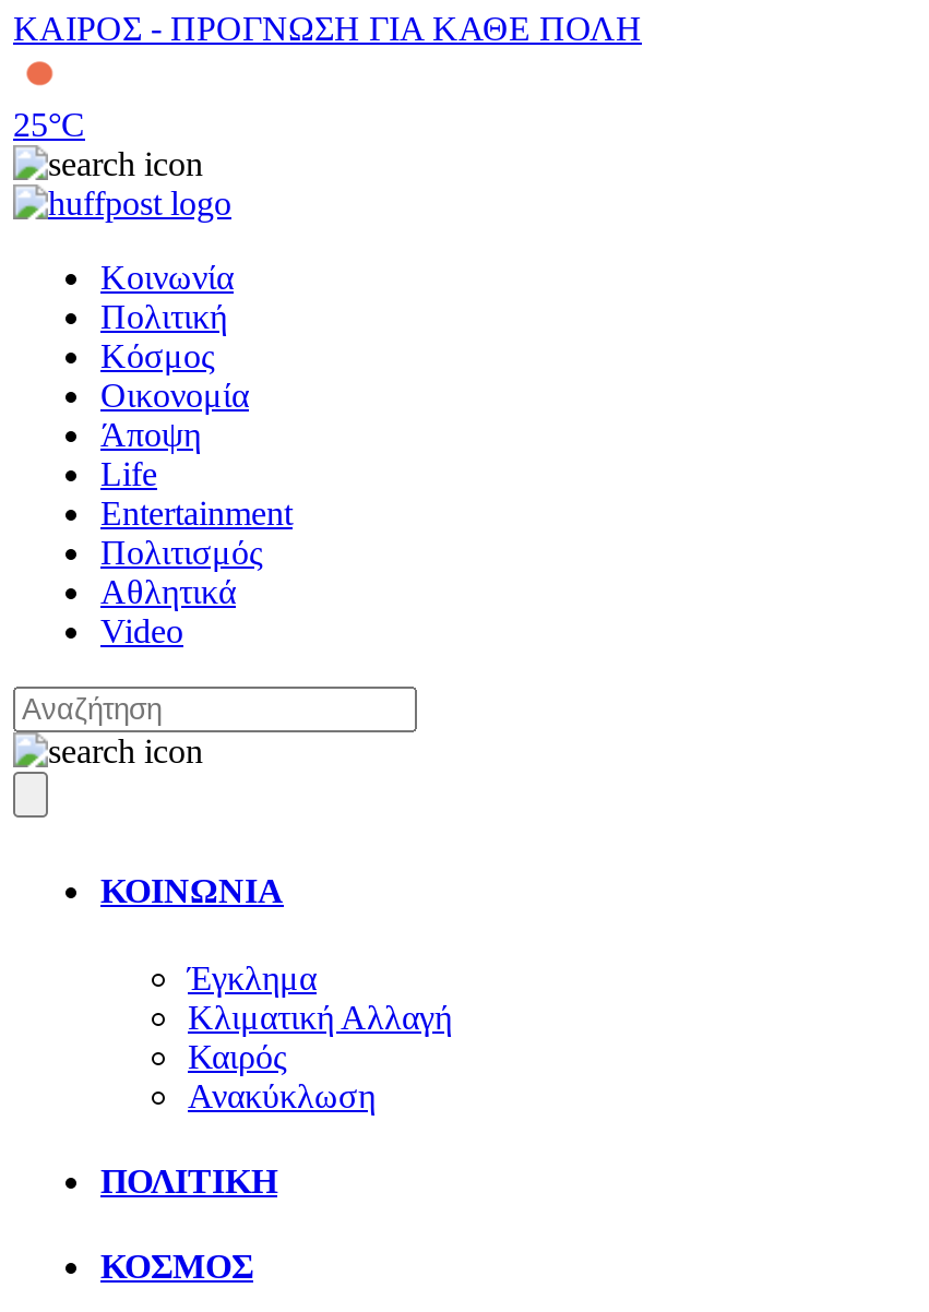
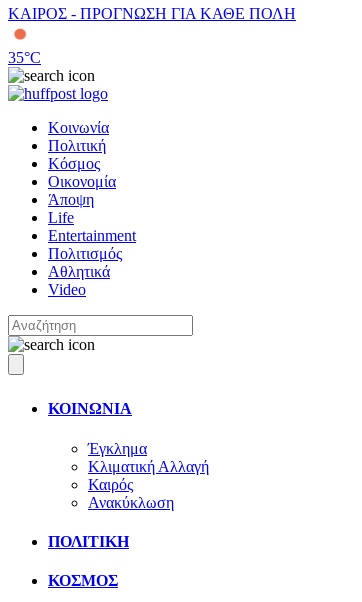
[13,106,85,143] 25°C -> [8,49,41,66] 35°C

